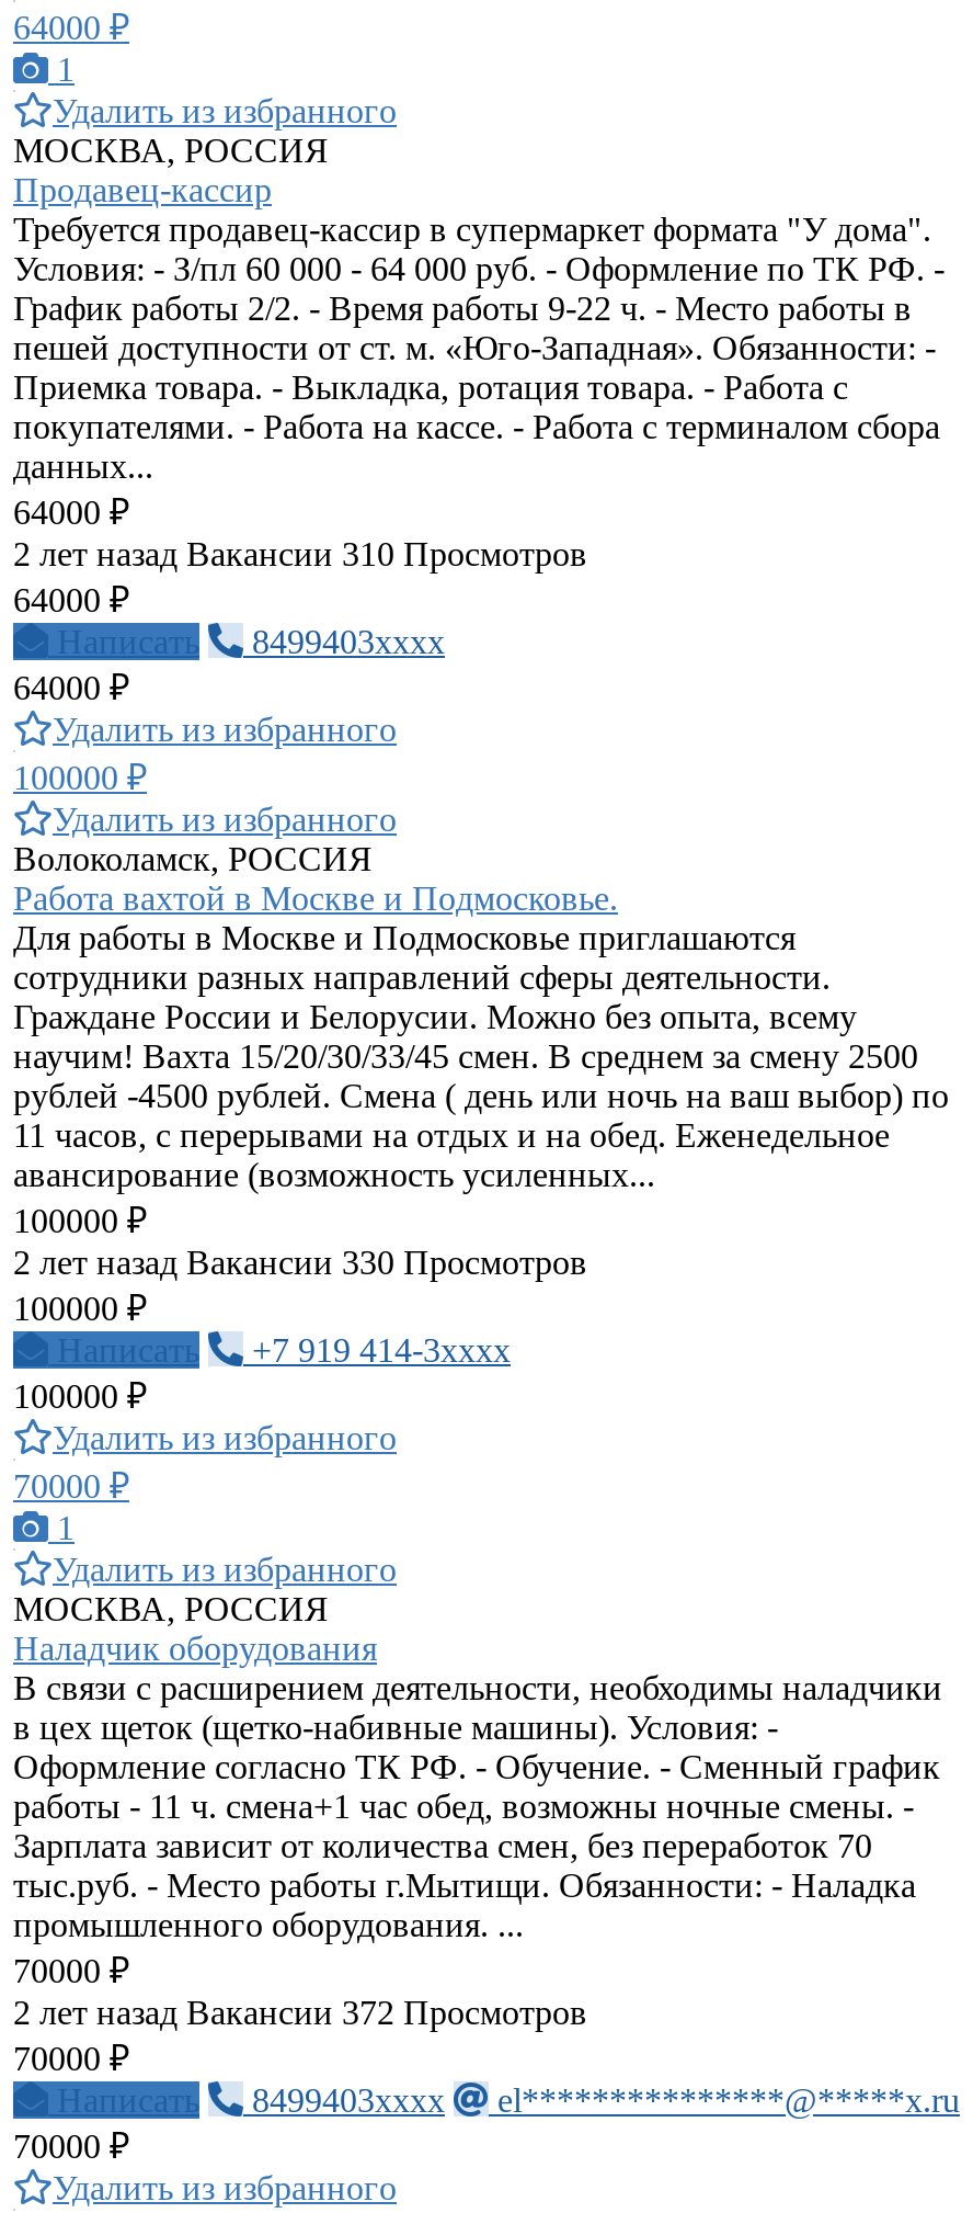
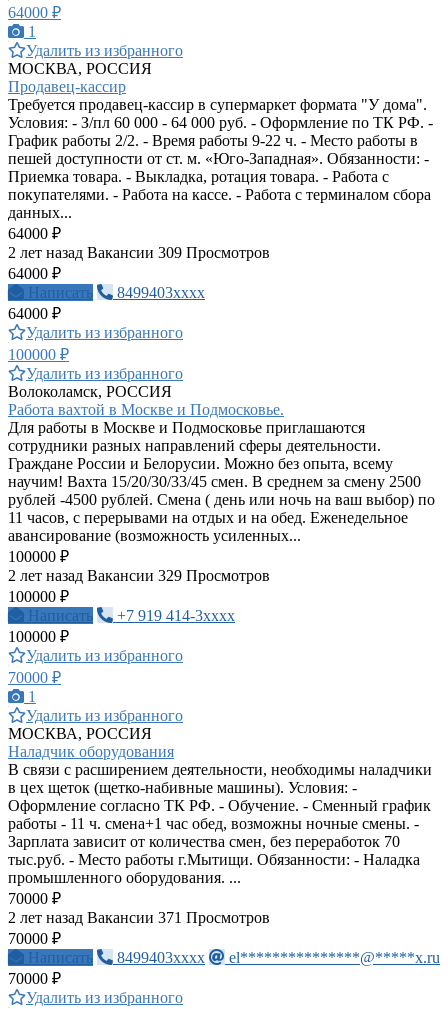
[13,535,587,572] 2 лет назад Вакансии 310 Просмотров -> [8,244,270,261] 2 лет назад Вакансии 309 Просмотров
[13,1244,587,1281] 2 лет назад Вакансии 330 Просмотров -> [8,567,270,584] 2 лет назад Вакансии 329 Просмотров
[13,1994,587,2031] 2 лет назад Вакансии 372 Просмотров -> [8,909,270,926] 2 лет назад Вакансии 371 Просмотров

